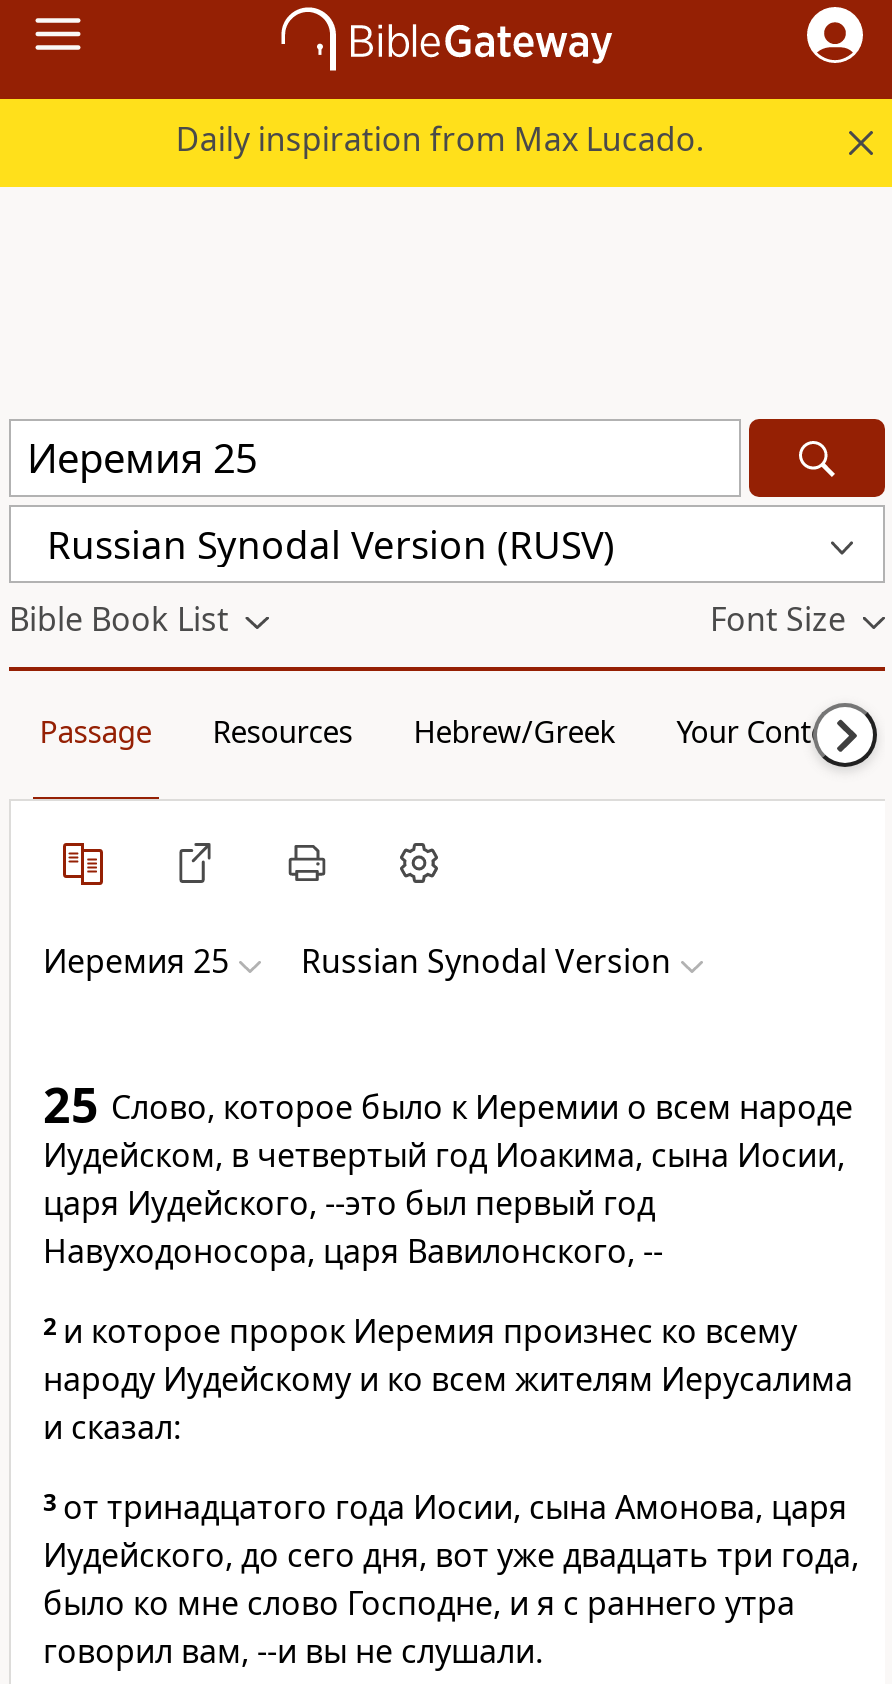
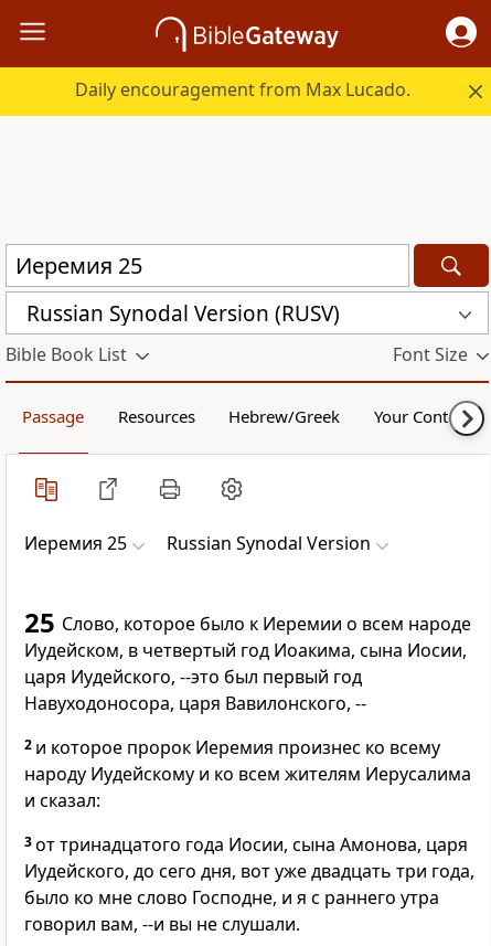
[176,117,704,161] Daily inspiration from Max Lucado. -> [75,77,411,102] Daily encouragement from Max Lucado.

